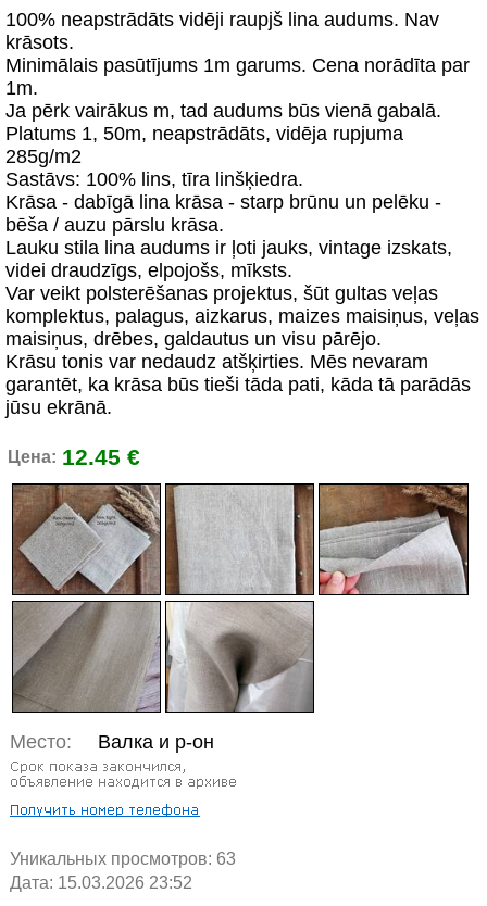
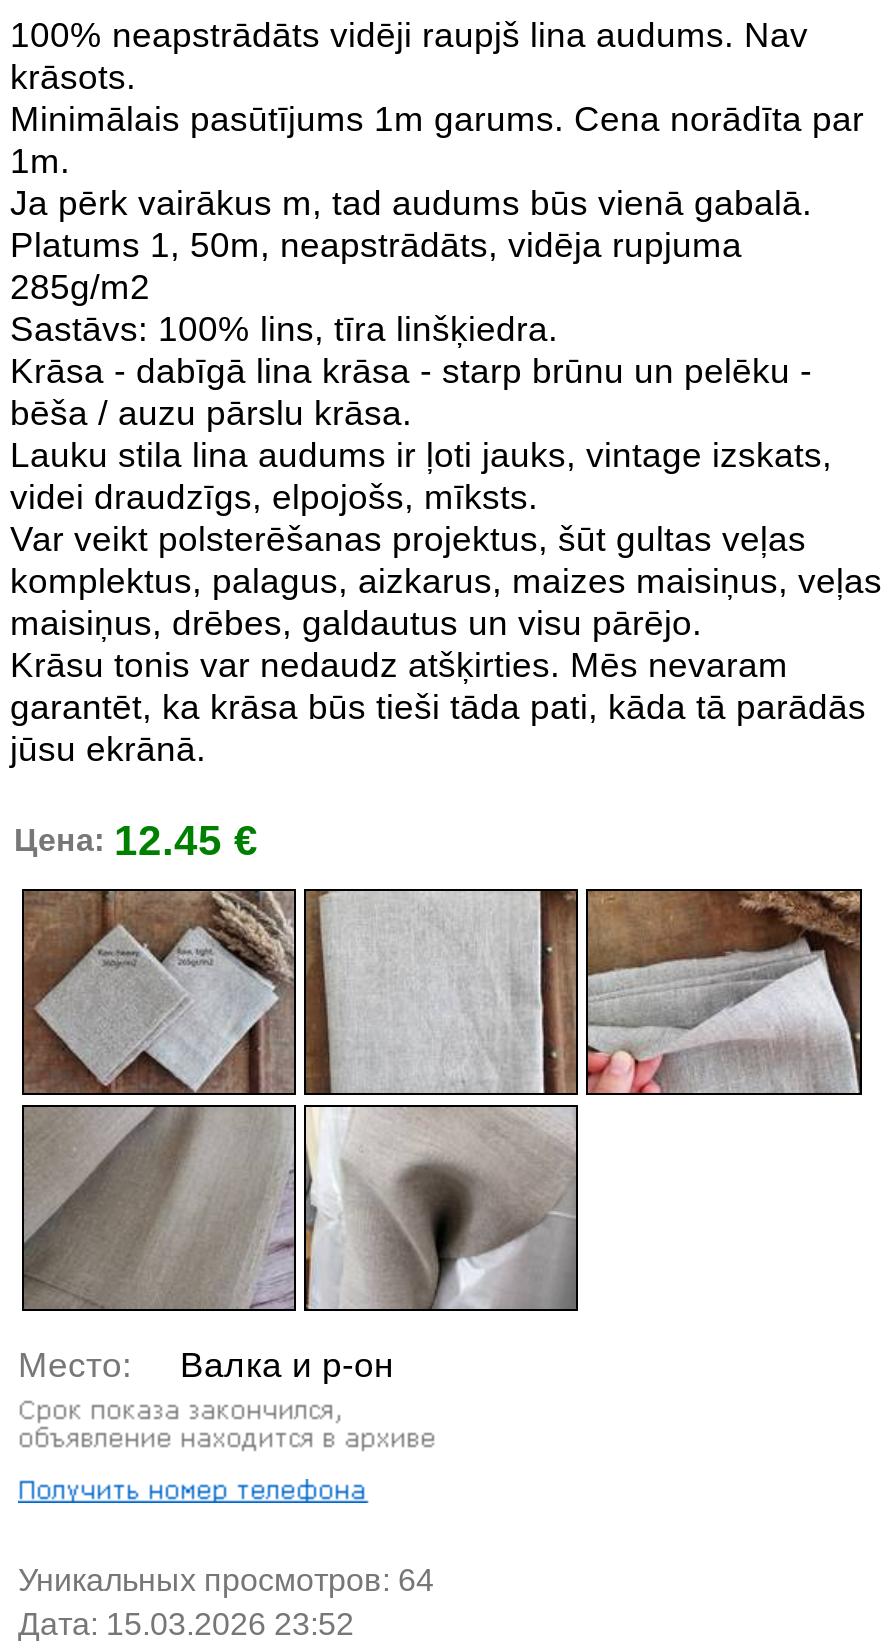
[10,850,236,868] Уникальных просмотров: 63 -> [18,1563,434,1597] Уникальных просмотров: 64

